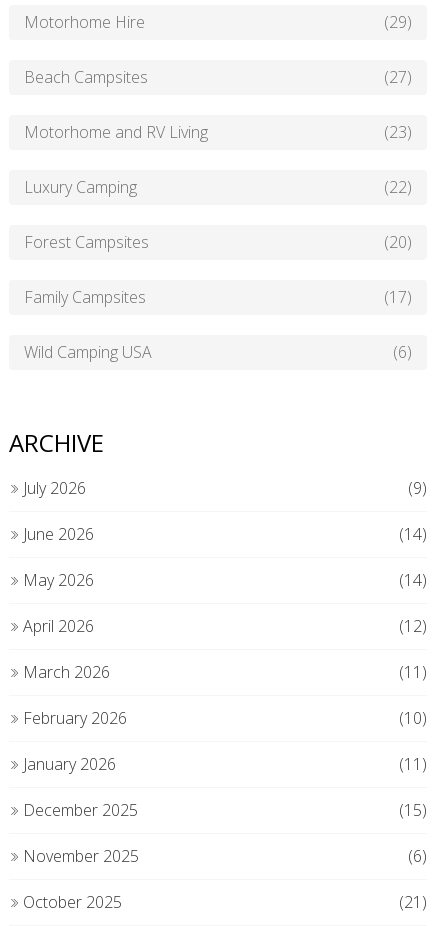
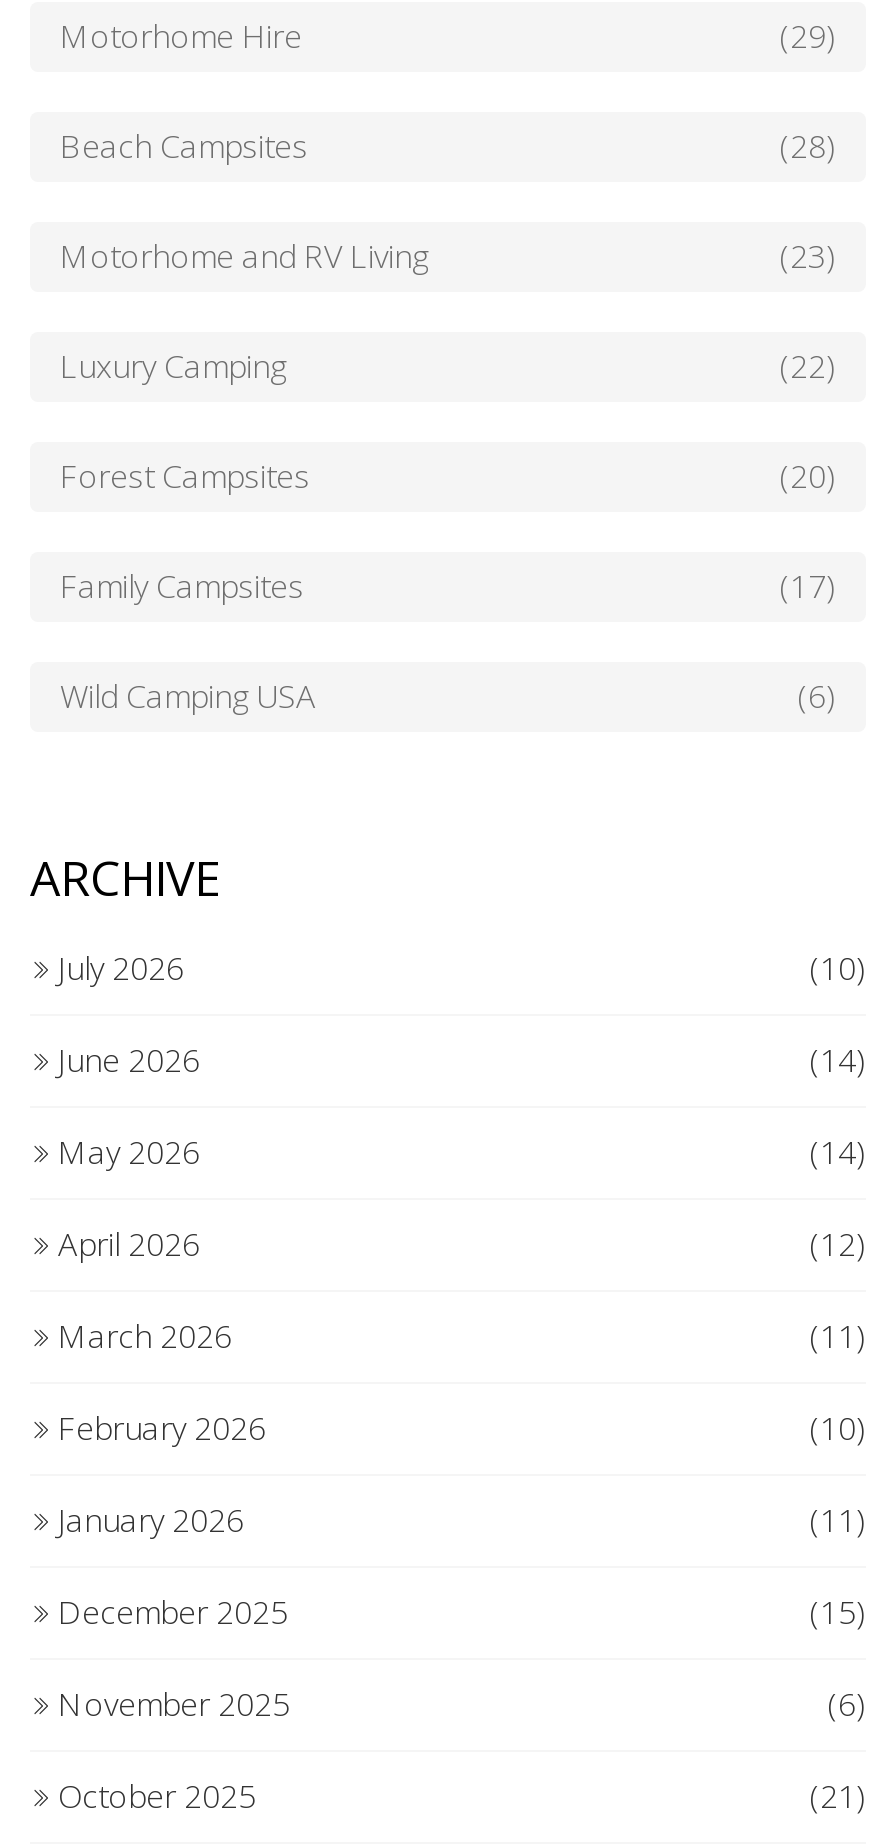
[384,66,412,88] (27) -> [780,124,836,168] (28)
[408,477,427,499] (9) -> [810,946,866,990] (10)

